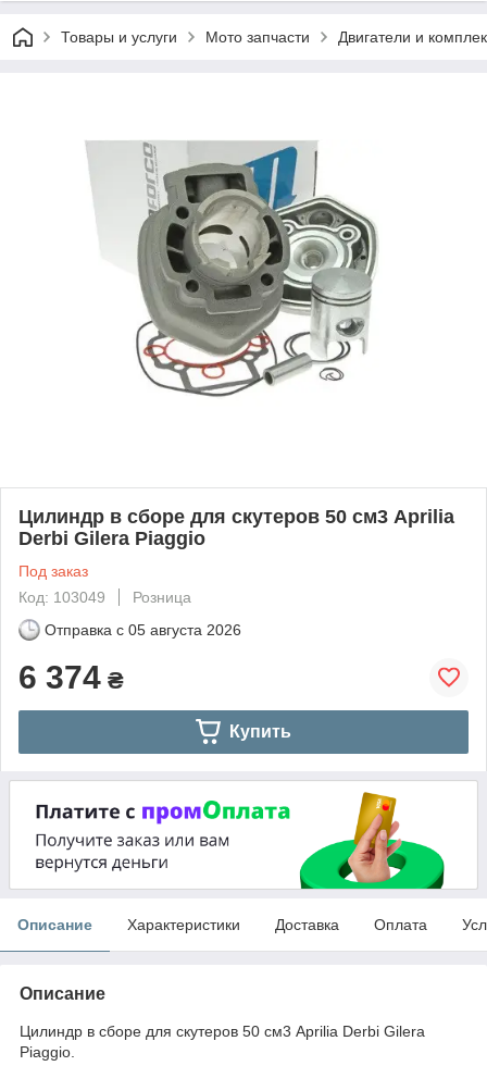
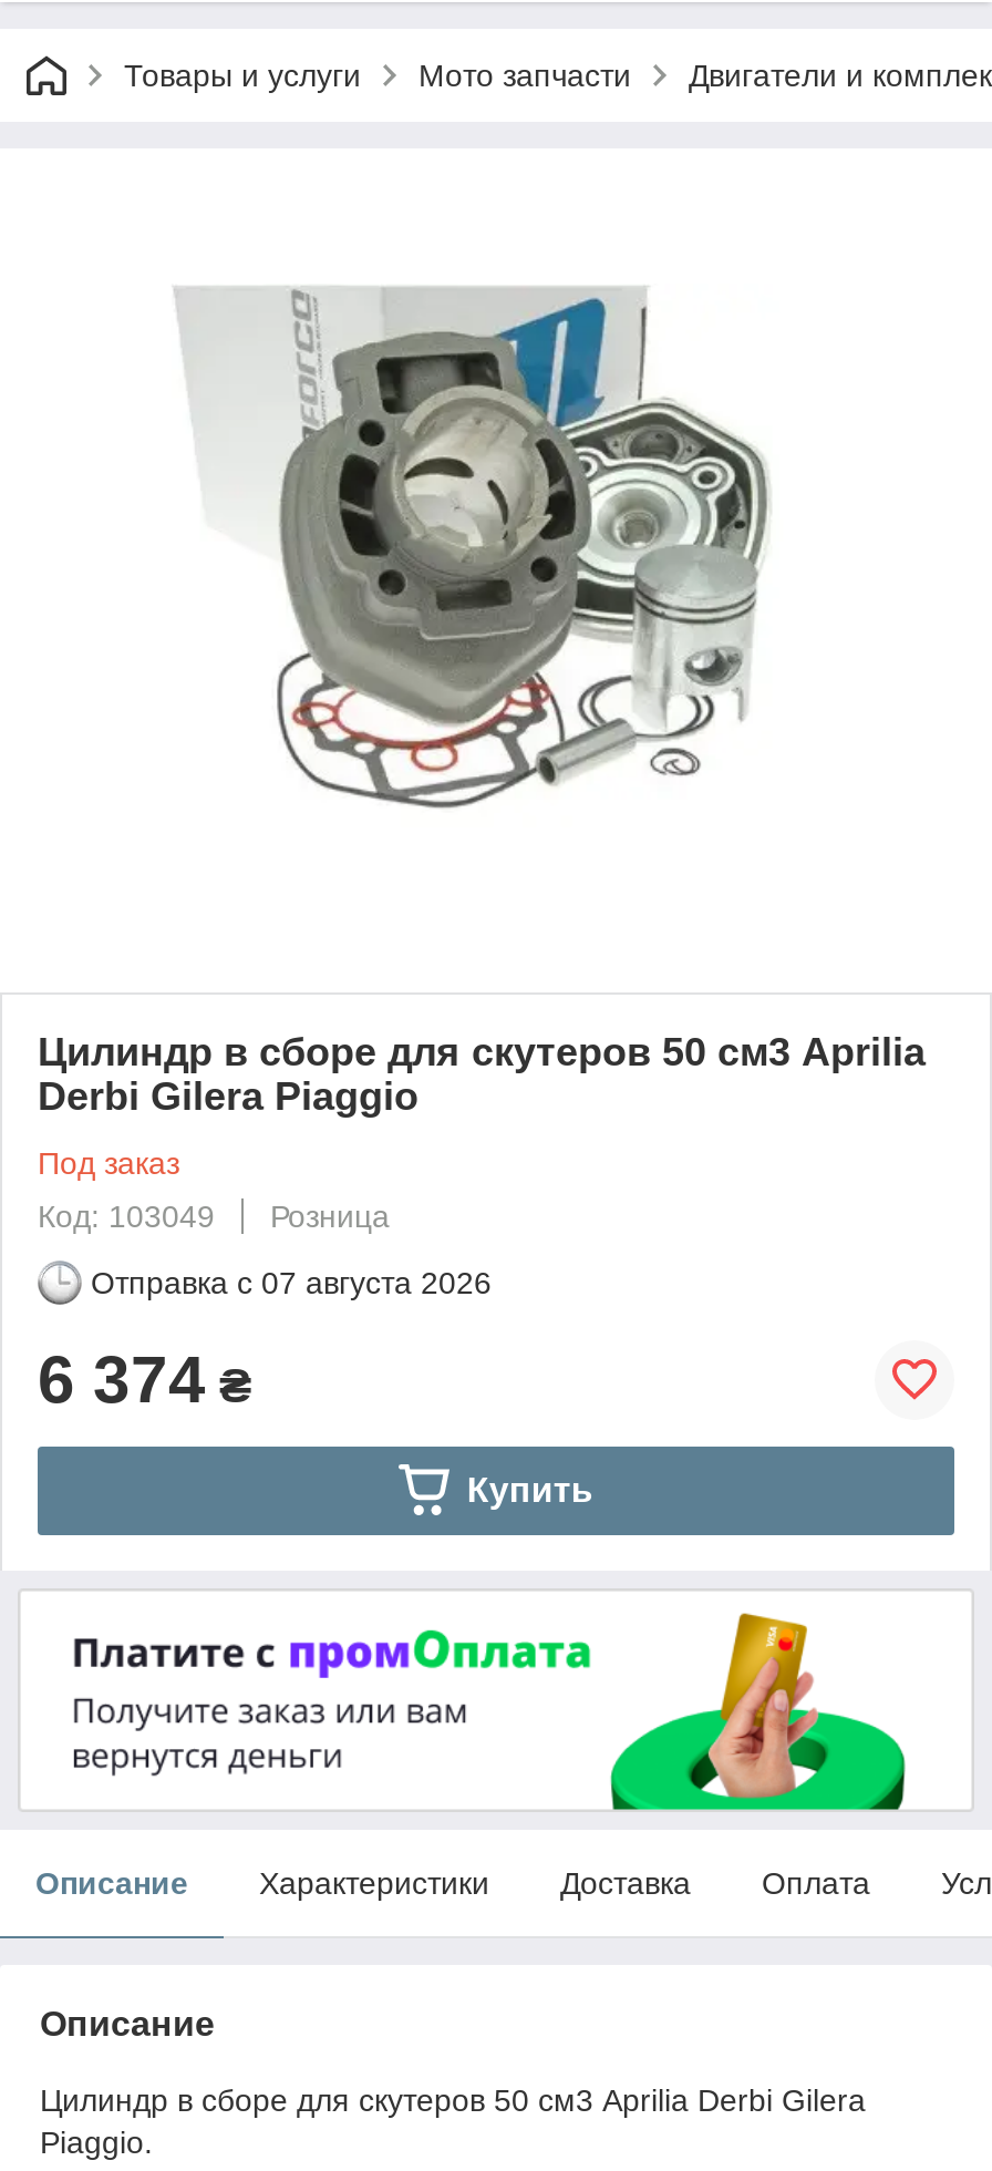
[45,621,241,638] Отправка с 05 августа 2026 -> [91,1264,492,1300] Отправка с 07 августа 2026

